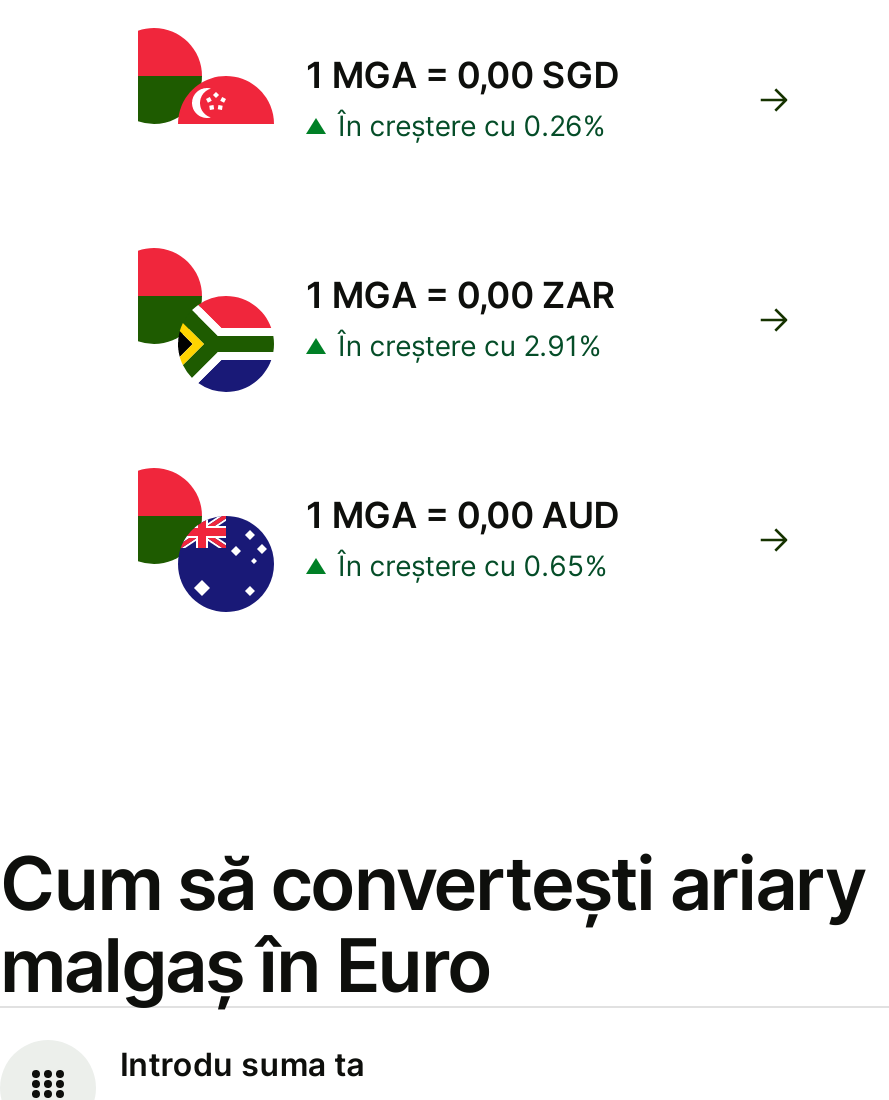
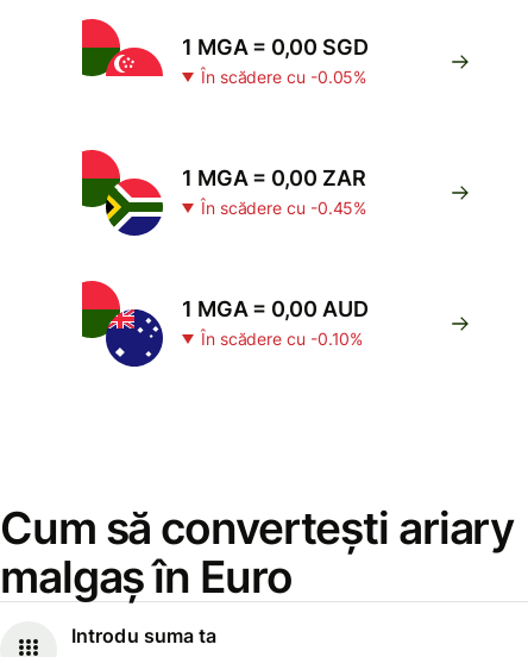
[338,108,605,142] În creștere cu 0.26% -> [201,67,367,87] În scădere cu -0.05%
[338,328,601,362] În creștere cu 2.91% -> [201,198,367,218] În scădere cu -0.45%
[338,548,607,582] În creștere cu 0.65% -> [201,328,363,349] În scădere cu -0.10%

